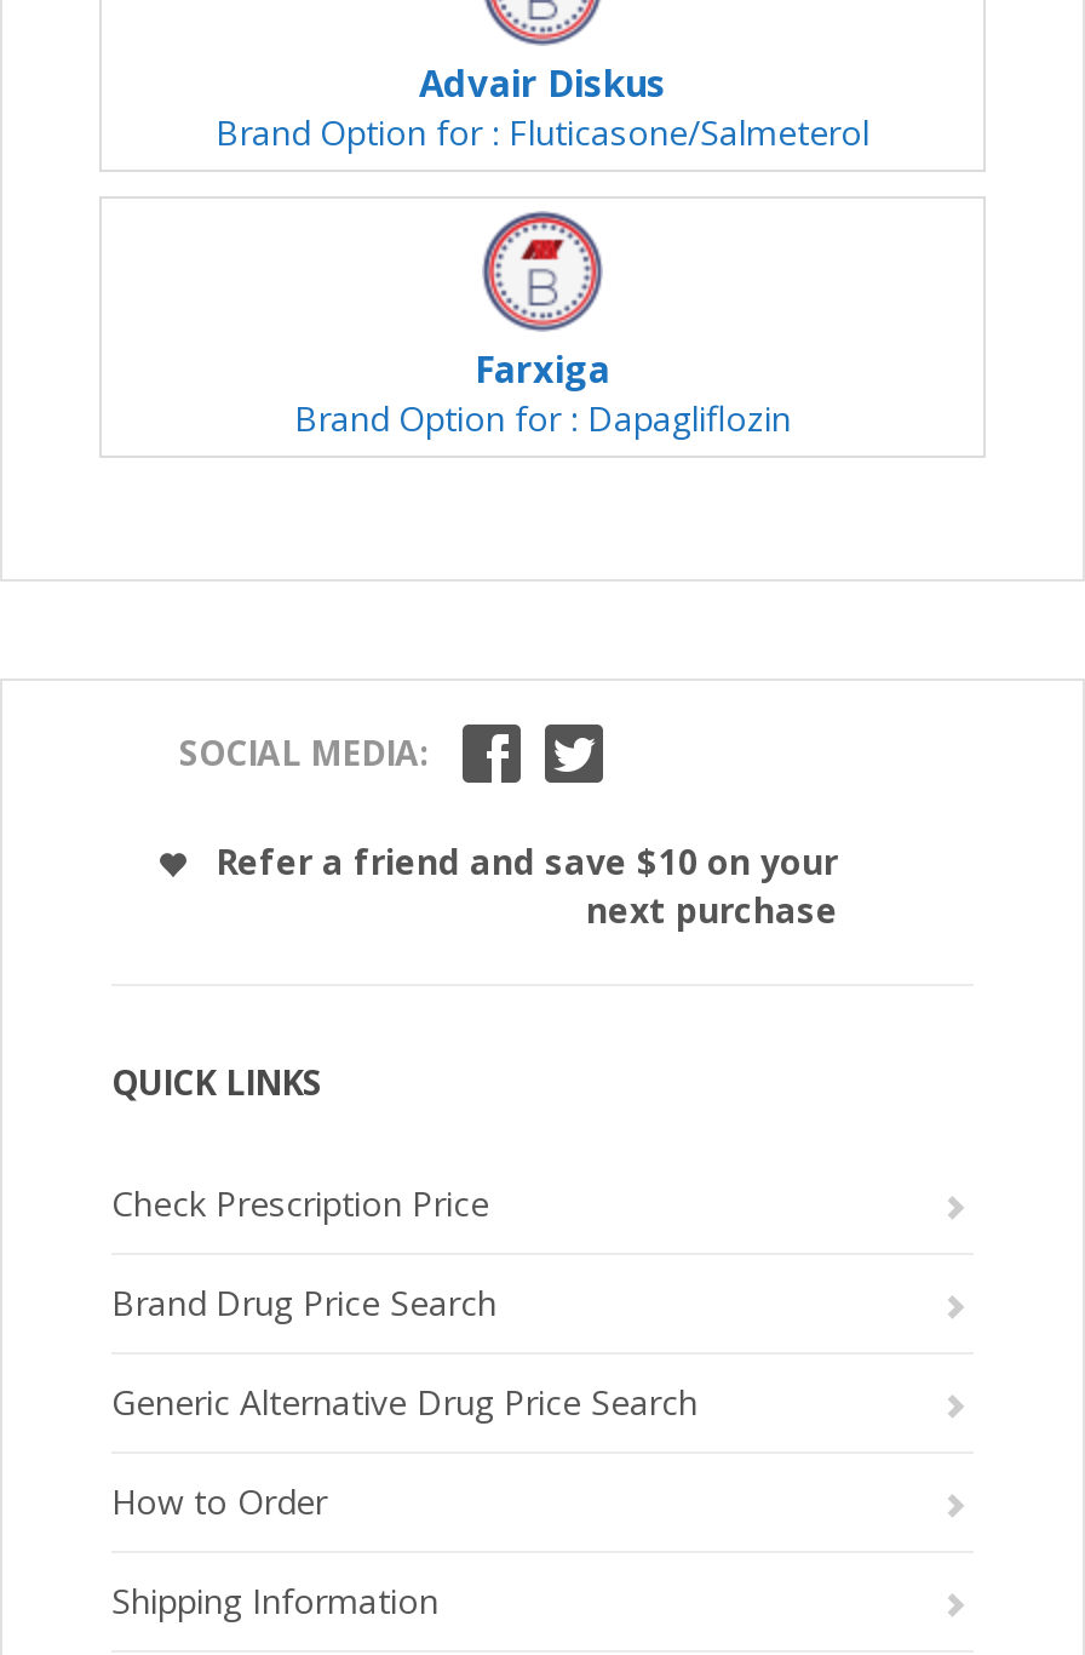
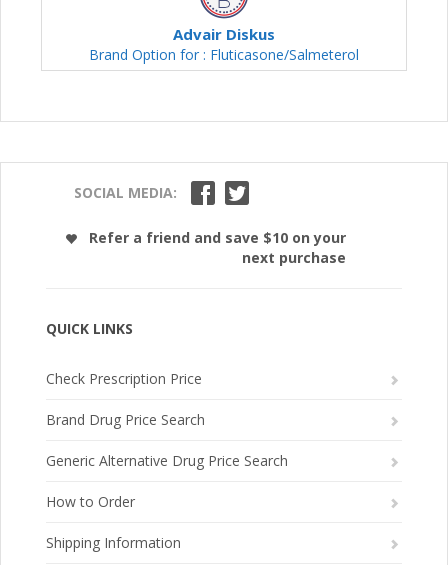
[294,208,791,441] [image] | Farxiga | Brand Option for : Dapagliflozin -> none

